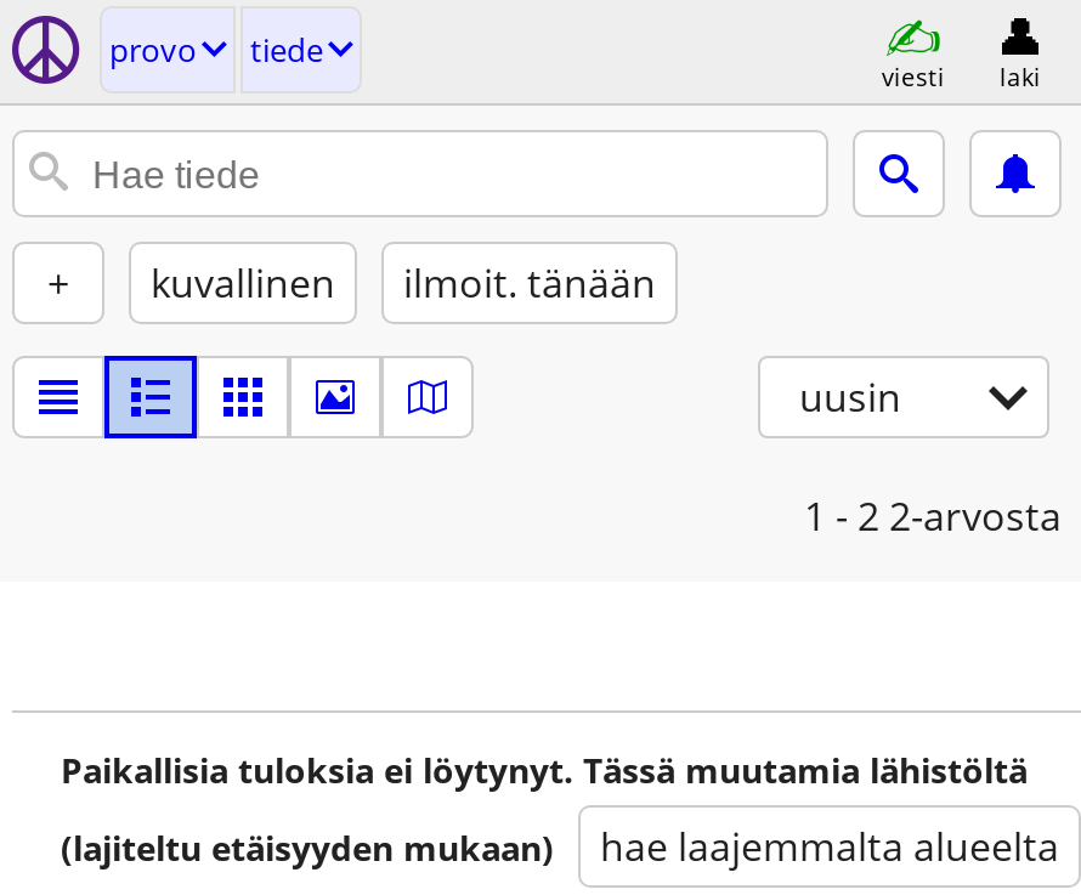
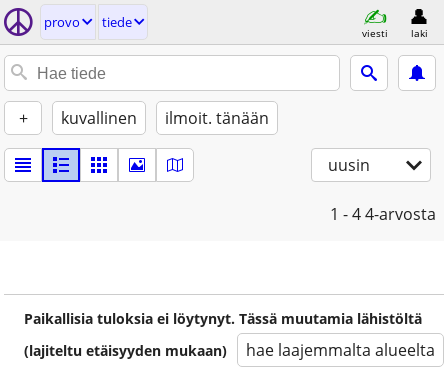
[804,489,1062,543] 1 - 2 2-arvosta -> [330,203,436,225] 1 - 4 4-arvosta

